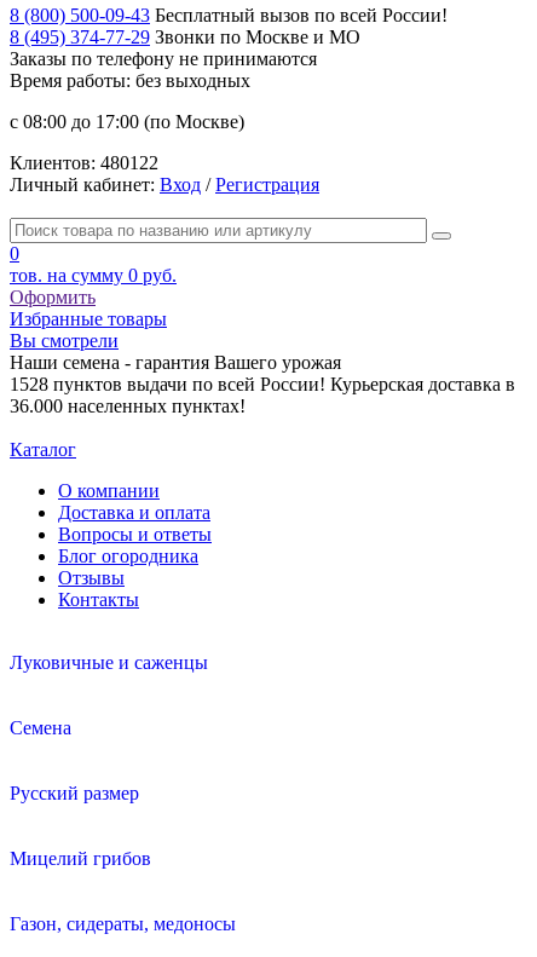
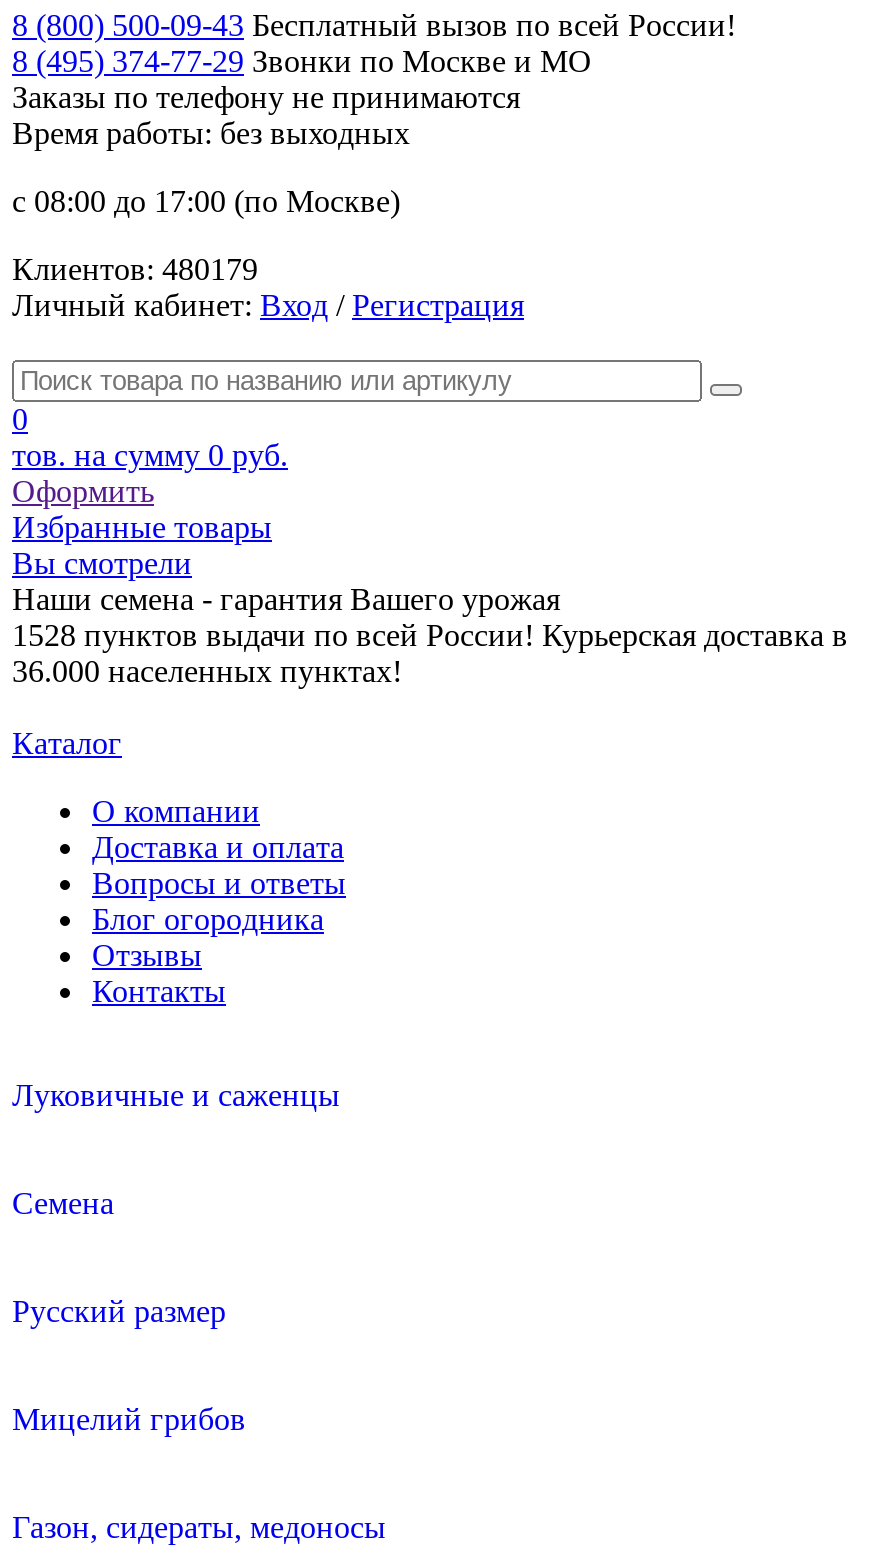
[10,152,158,173] Клиентов: 480122 -> [12,252,258,286] Клиентов: 480179

